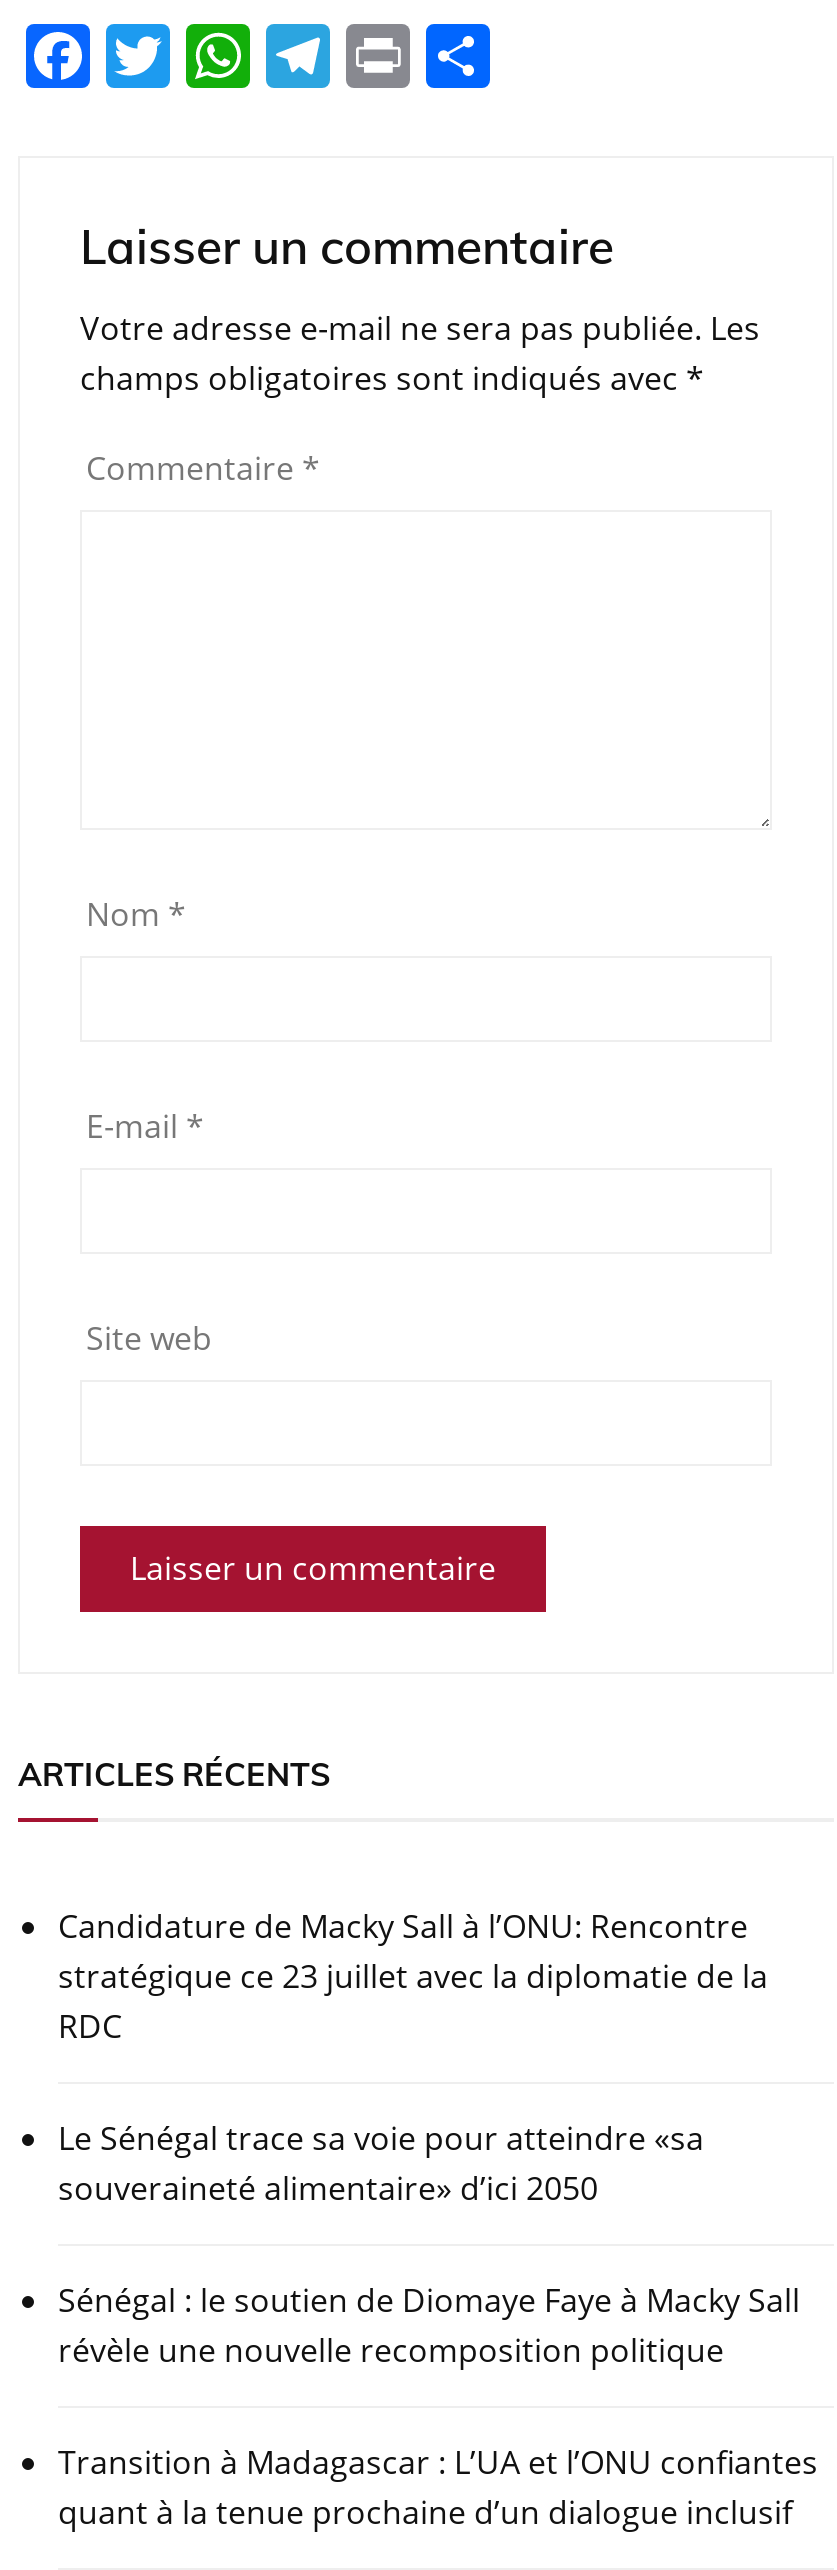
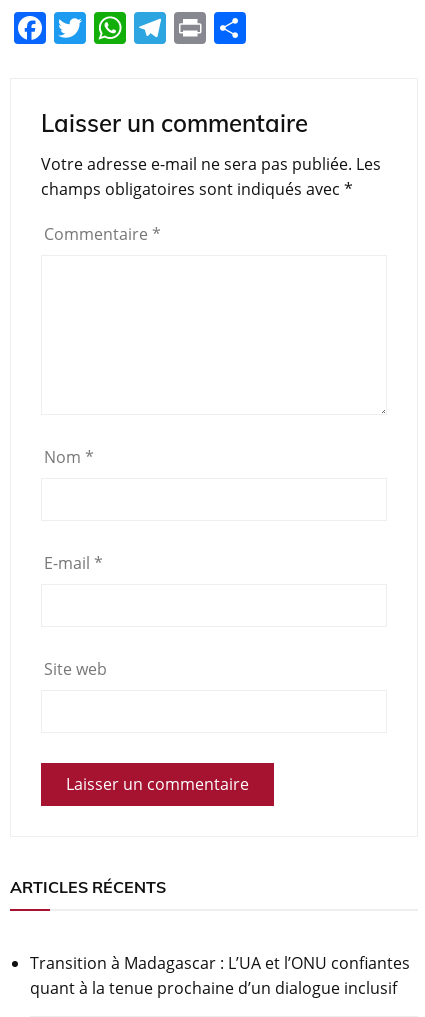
[58,1905,800,2373] Candidature de Macky Sall à l’ONU: Rencontre | stratégique ce 23 juillet avec la diplomatie de la | RDC | Le Sénégal trace sa voie pour atteindre «sa | souveraineté alimentaire» d’ici 2050 | Sénégal : le soutien de Diomaye Faye à Macky Sall | révèle une nouvelle recomposition politique -> none

